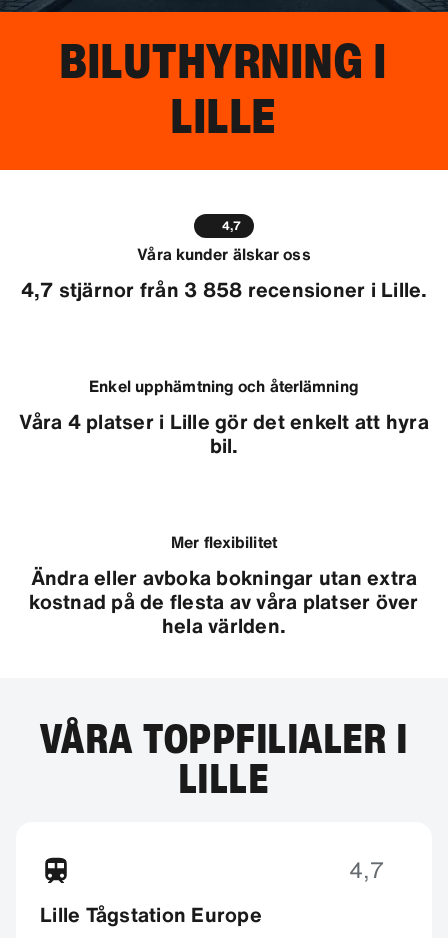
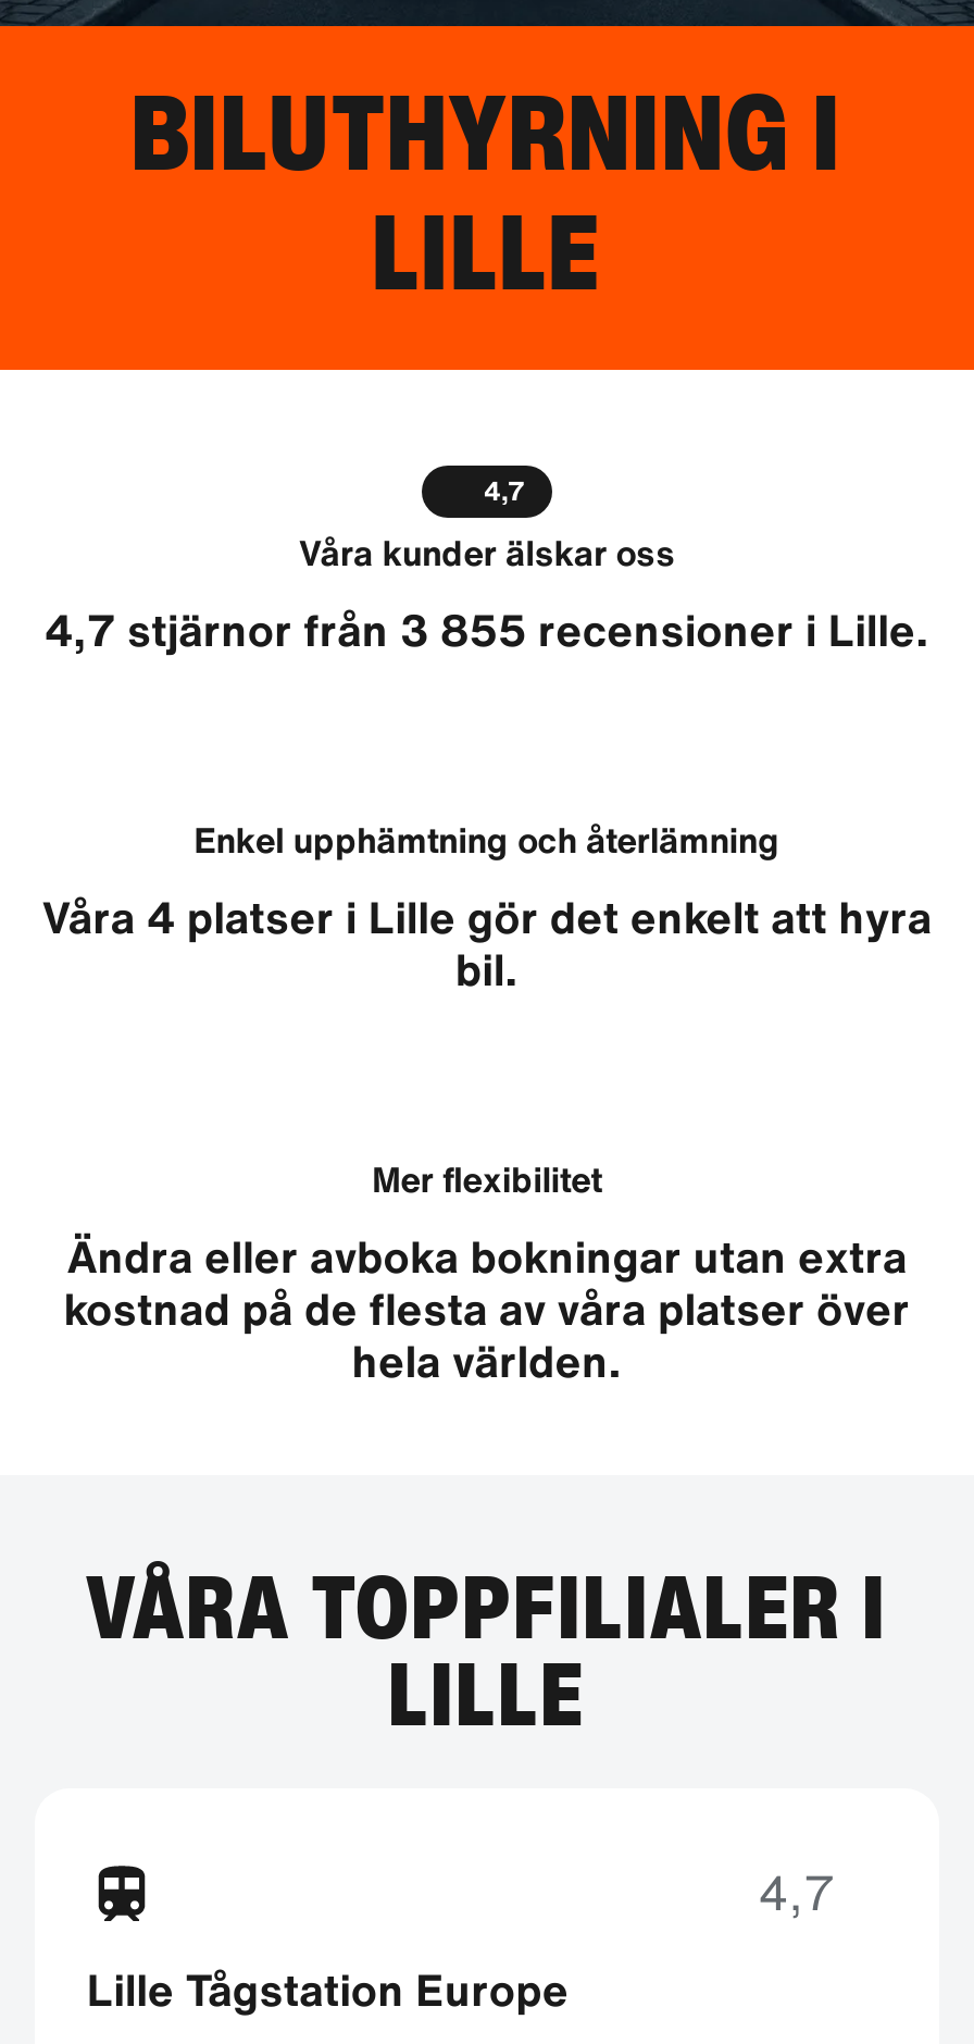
[20,275,427,304] 4,7 stjärnor från 3 858 recensioner i Lille. -> [45,598,929,661] 4,7 stjärnor från 3 855 recensioner i Lille.

